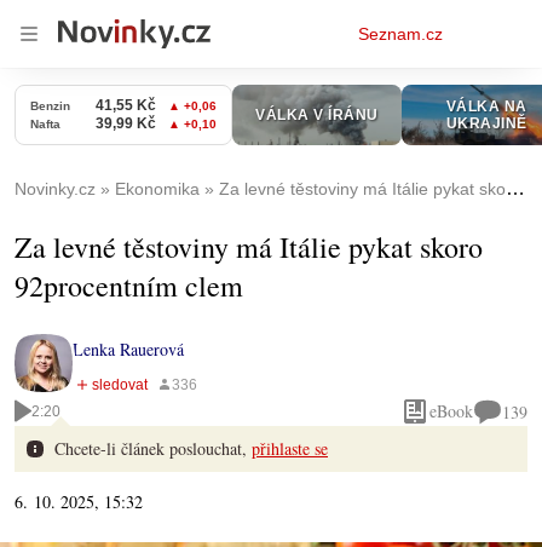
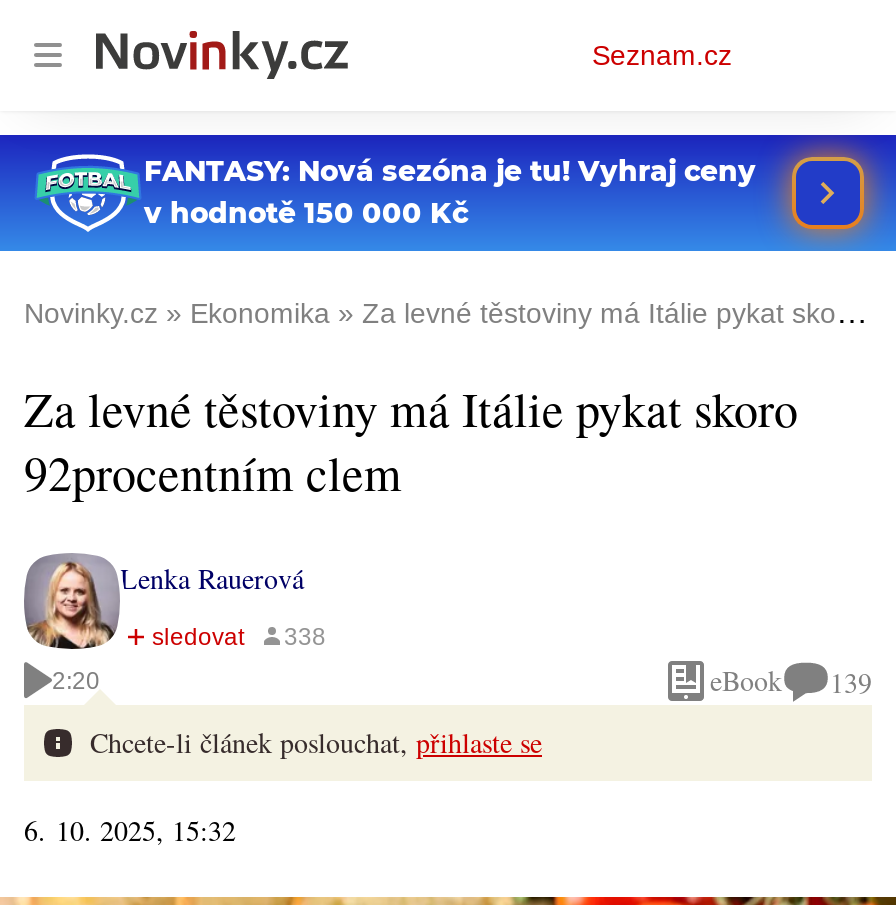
[4,82,538,151] [image] -> [6,133,890,253] [image]

